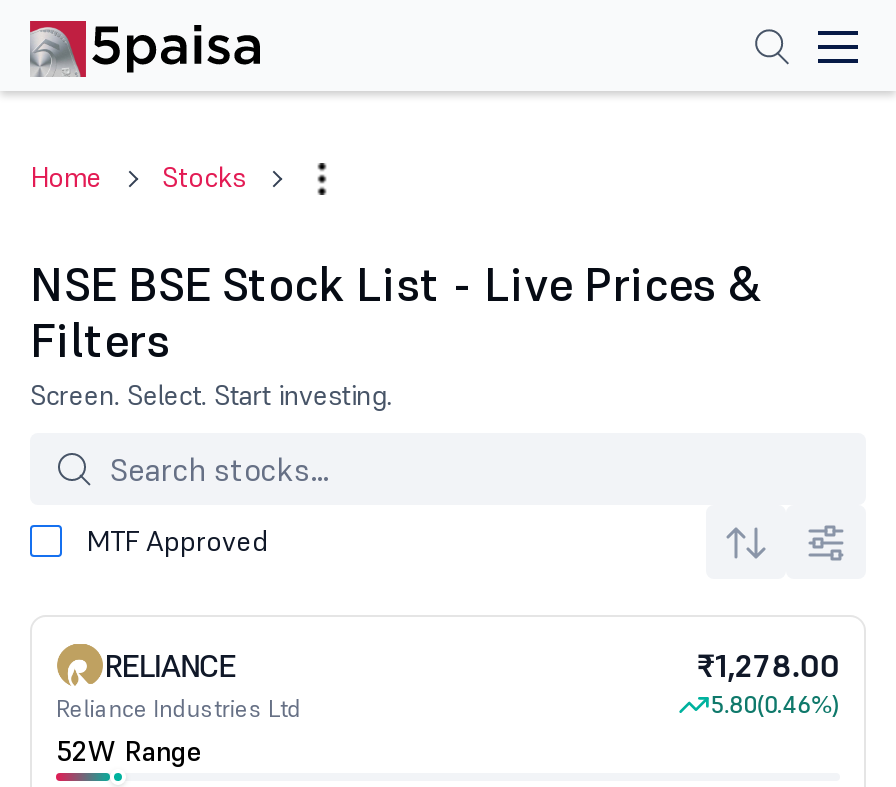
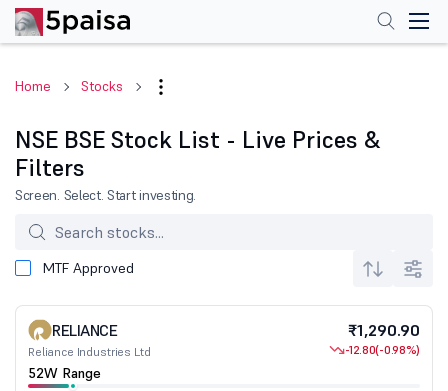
[697,644,840,684] ₹1,278.00 -> [348,320,420,340] ₹1,290.90
[711,688,840,718] 5.80(0.46%) -> [345,342,420,357] -12.80(-0.98%)

